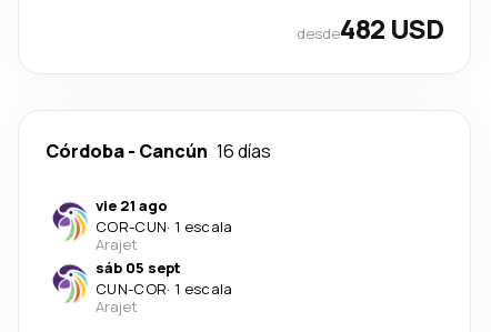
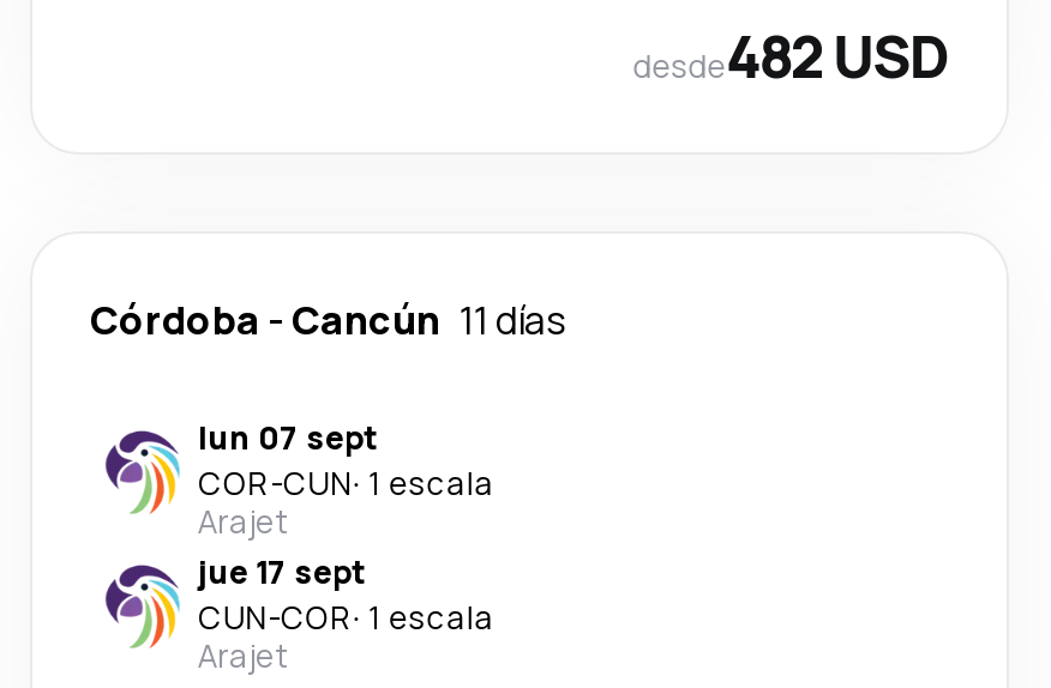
[46,138,271,163] Córdoba - Cancún 16 días -> [90,293,567,346] Córdoba - Cancún 11 días
[96,195,168,215] vie 21 ago -> [198,415,378,458] lun 07 sept
[96,257,181,277] sáb 05 sept -> [198,549,366,593] jue 17 sept

